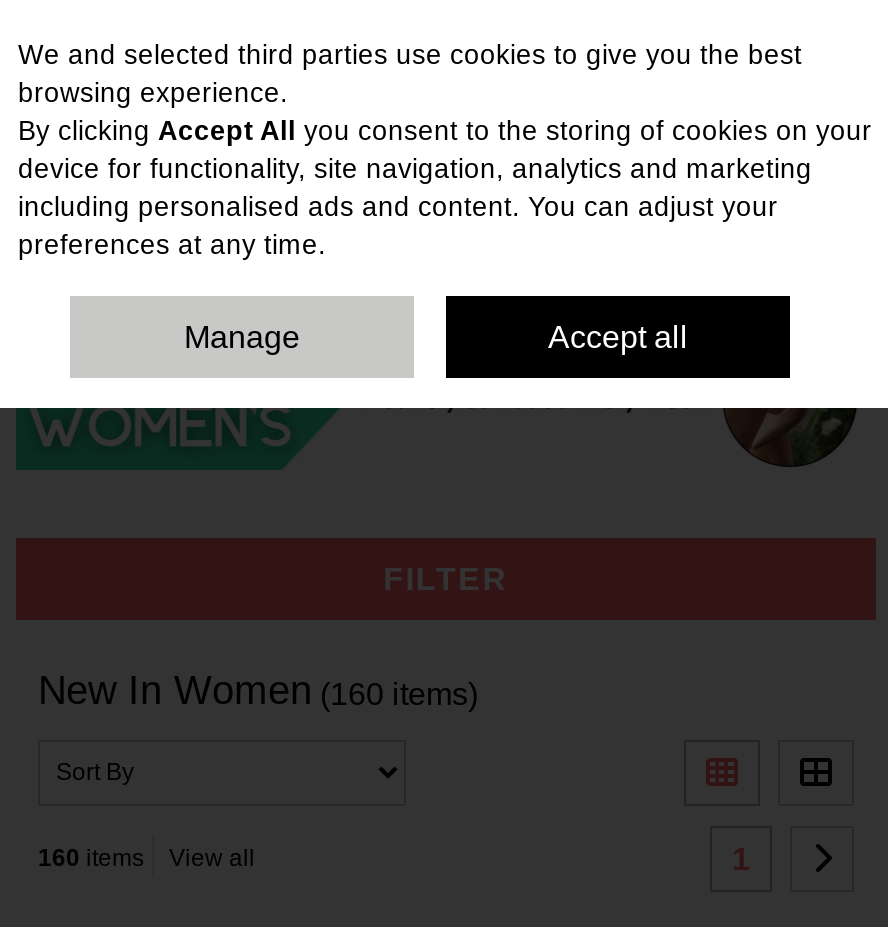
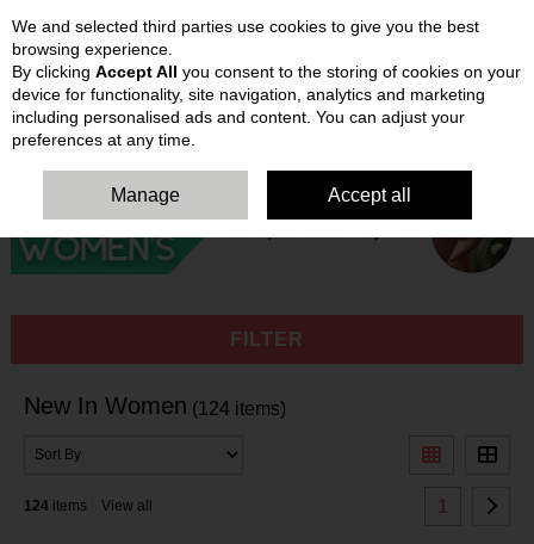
[38,668,478,712] New In Women (160 items) -> [24,392,286,419] New In Women (124 items)
[38,843,255,871] 160 items View all -> [24,497,153,514] 124 items View all

